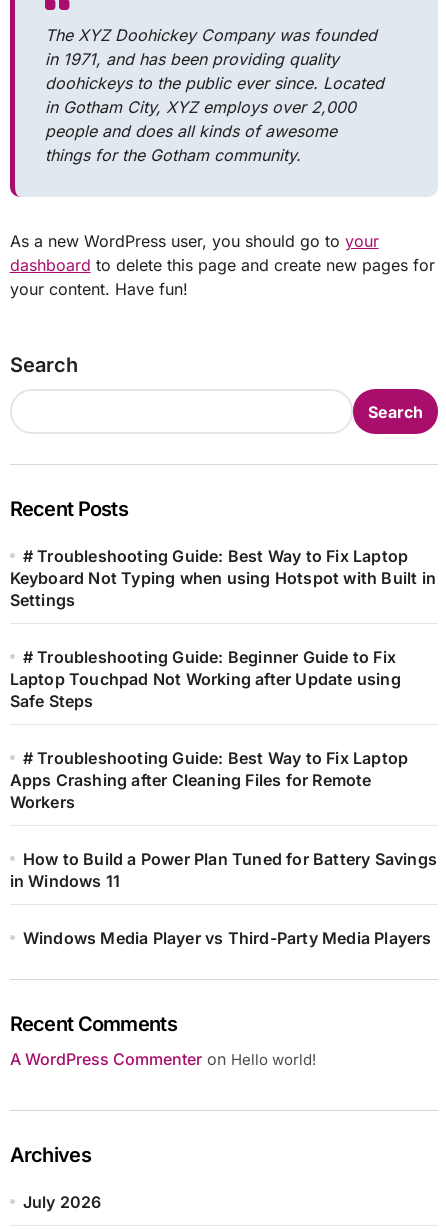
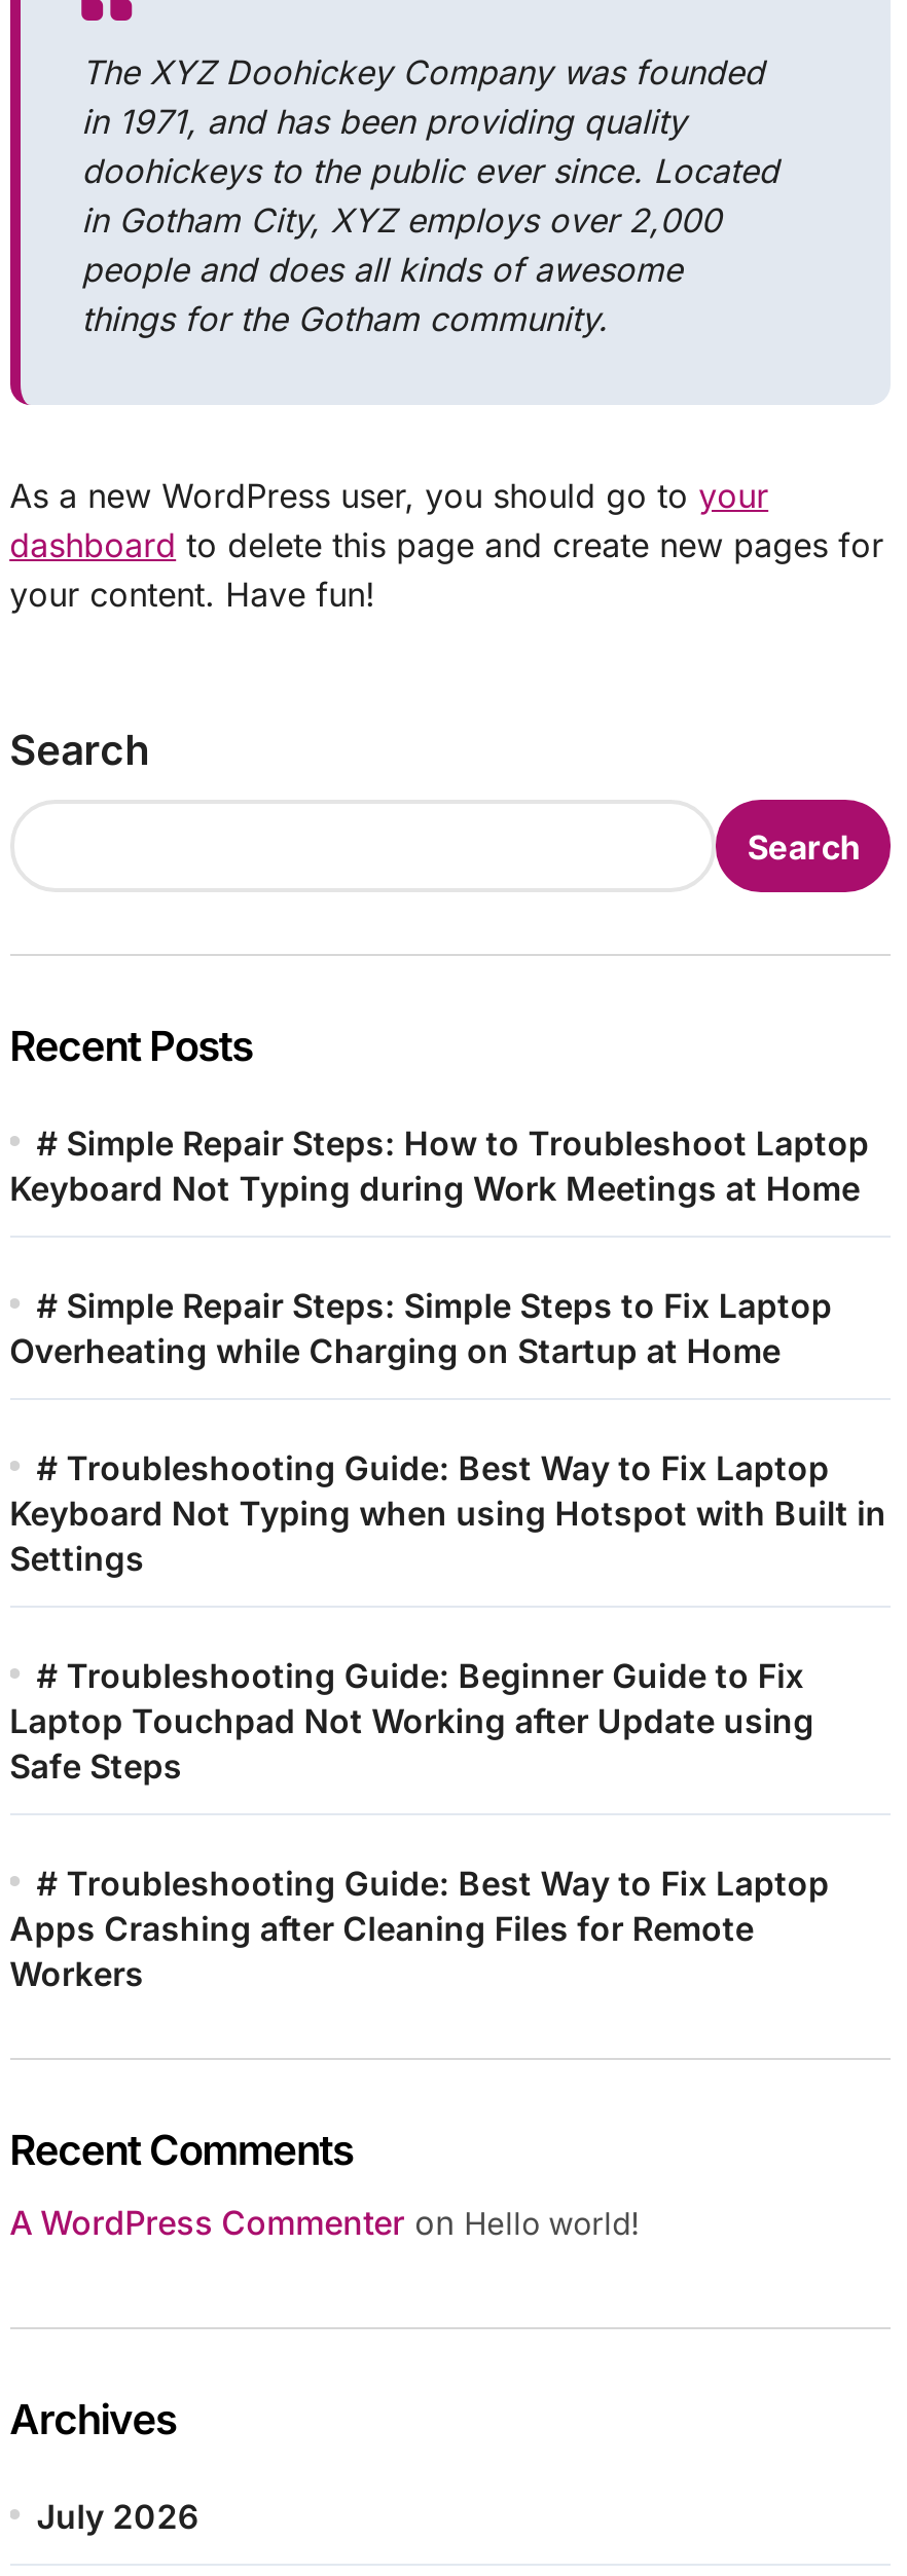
none -> [9,1123,869,1372] # Simple Repair Steps: How to Troubleshoot Laptop | Keyboard Not Typing during Work Meetings at Home | # Simple Repair Steps: Simple Steps to Fix Laptop | Overheating while Charging on Startup at Home
moved [10,546,436,812] -> [9,1448,886,1995]: # Troubleshooting Guide: Best Way to Fix Laptop | Keyboard Not Typing when using Hotspot with Built in | Settings | ... | Apps Crashing after Cleaning Files for Remote | Workers
[10,849,437,948] How to Build a Power Plan Tuned for Battery Savings | in Windows 11 | Windows Media Player vs Third-Party Media Players -> none

